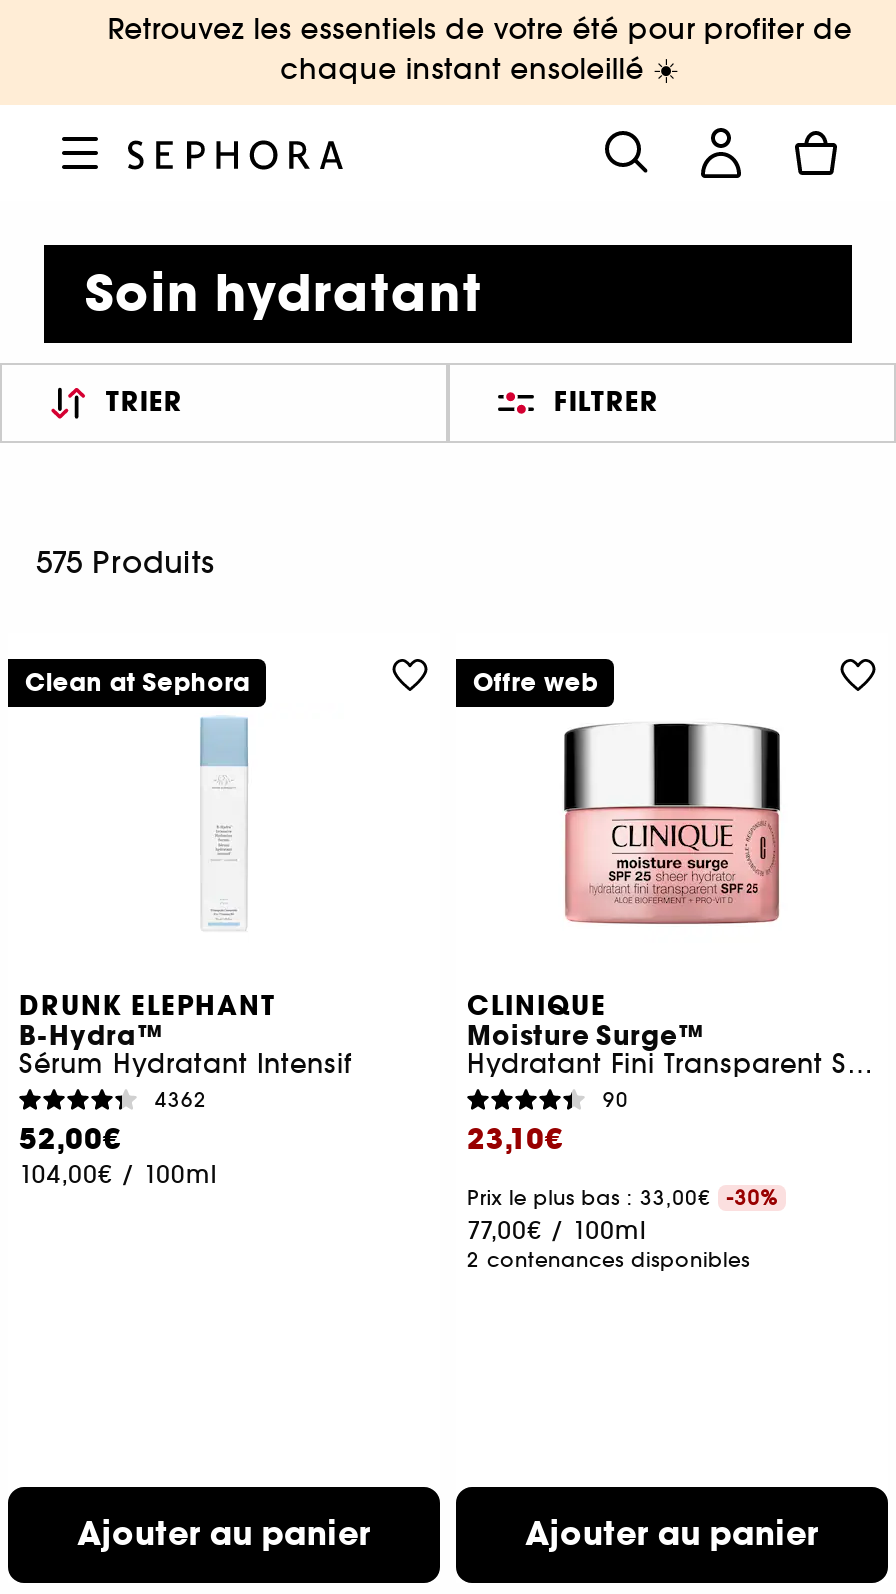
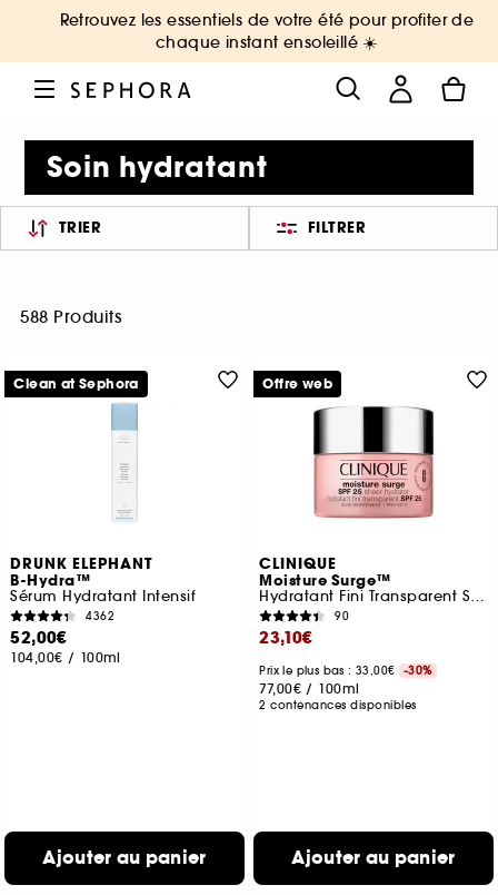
[36,543,214,581] 575 Produits -> [20,306,121,327] 588 Produits

